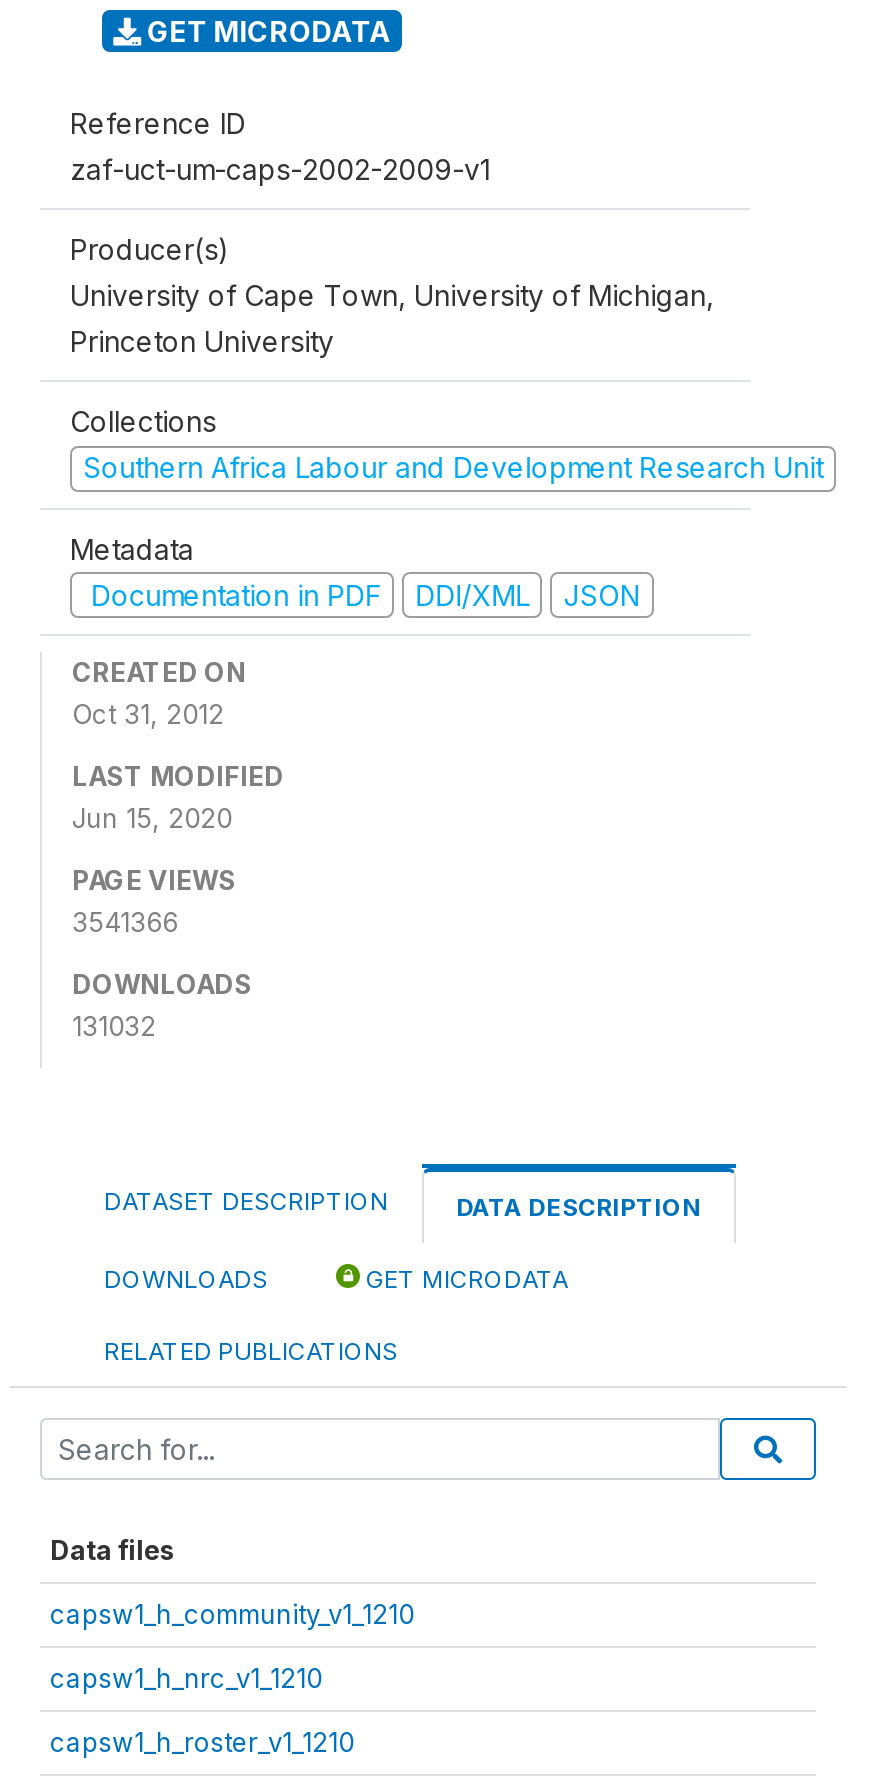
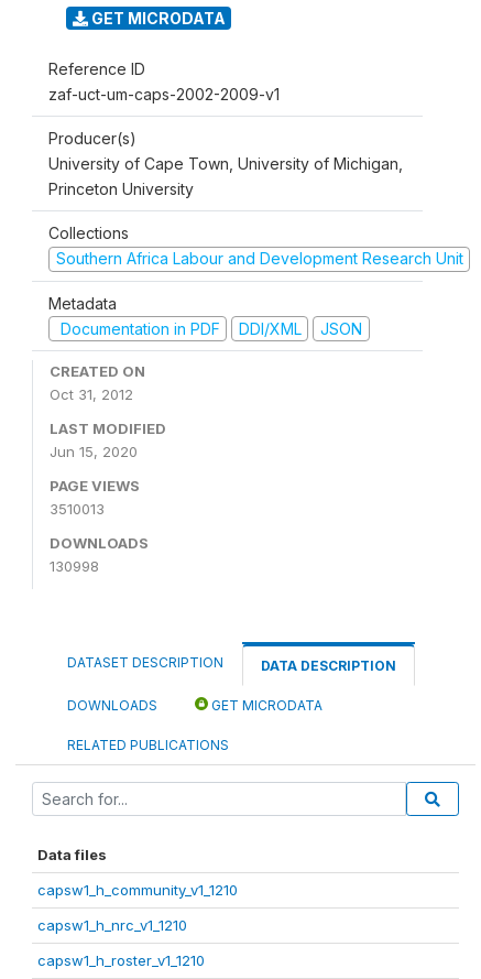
[72,906,178,938] 3541366 -> [50,500,105,518] 3510013
[72,1010,156,1042] 131032 -> [50,557,99,575] 130998

